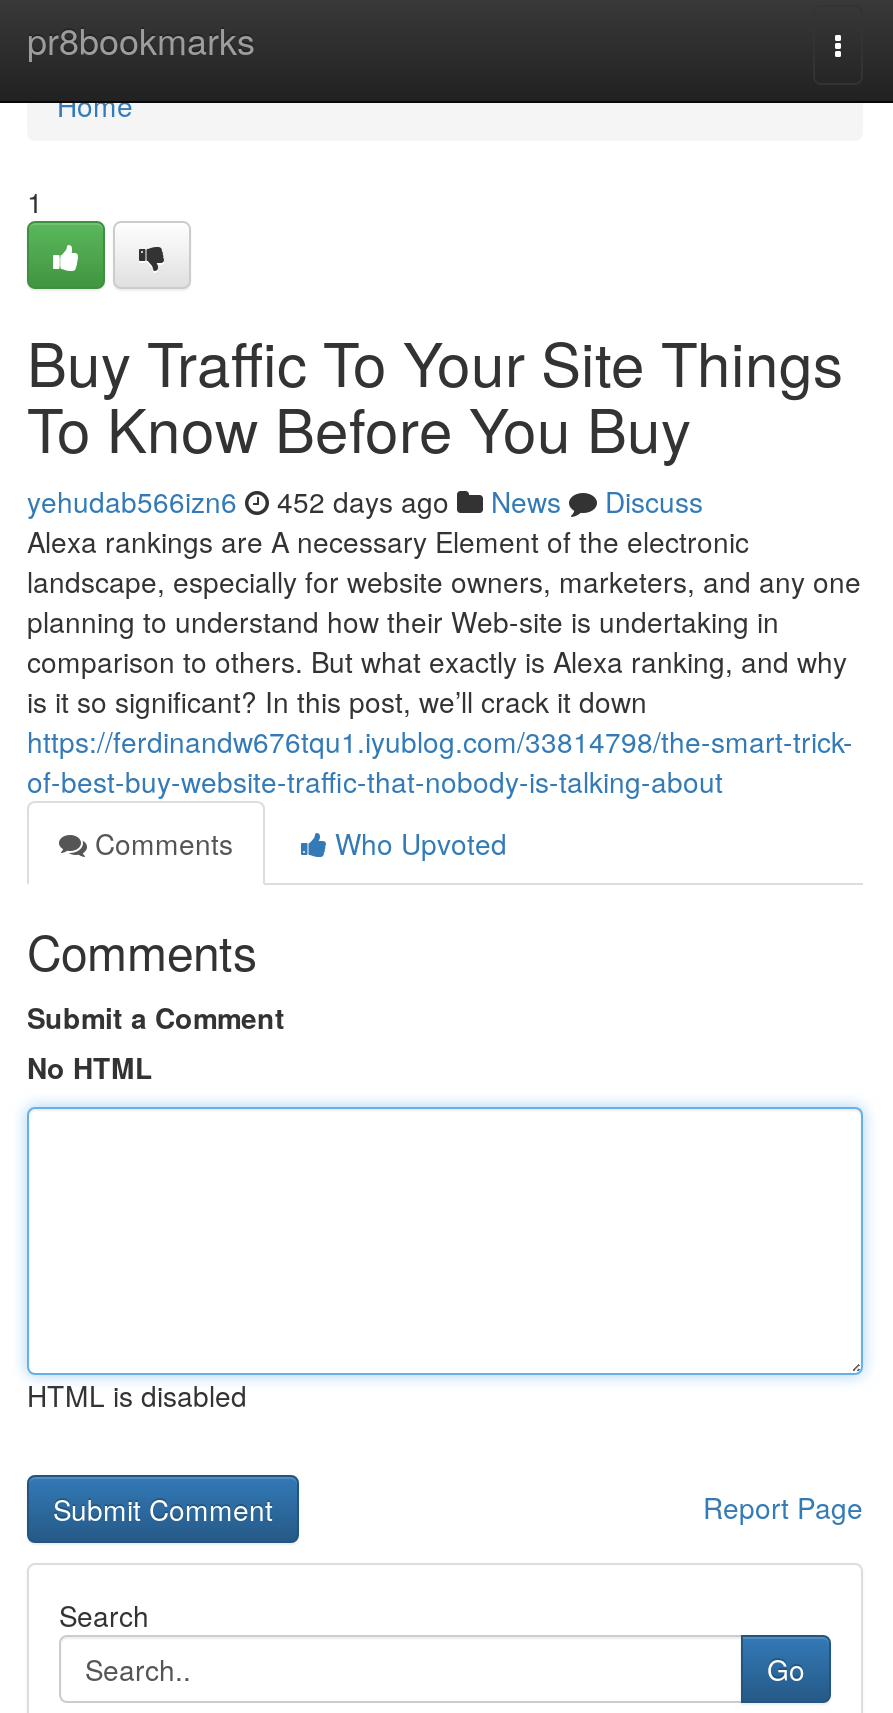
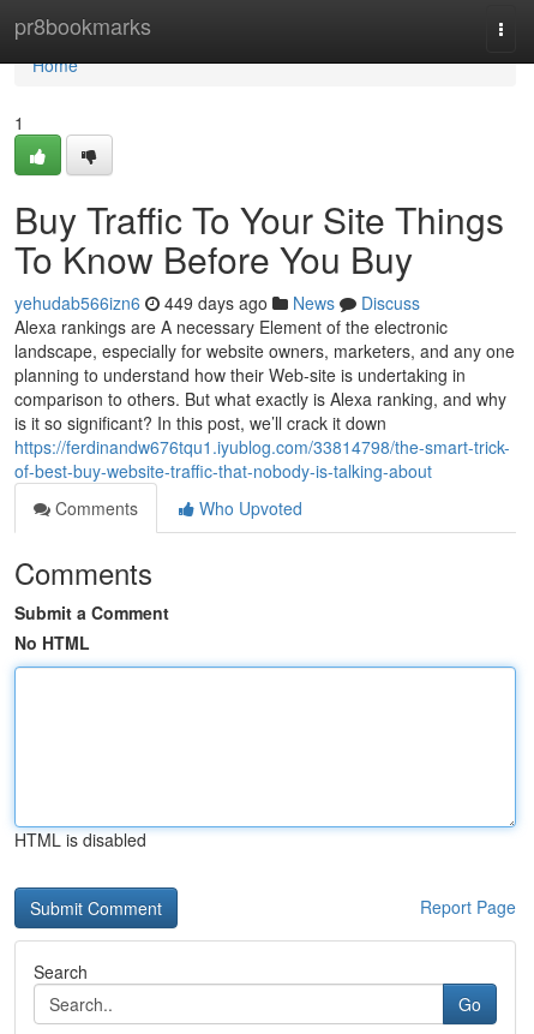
[27,481,703,521] yehudab566izn6 452 days ago News Discuss -> [14,291,420,315] yehudab566izn6 449 days ago News Discuss

